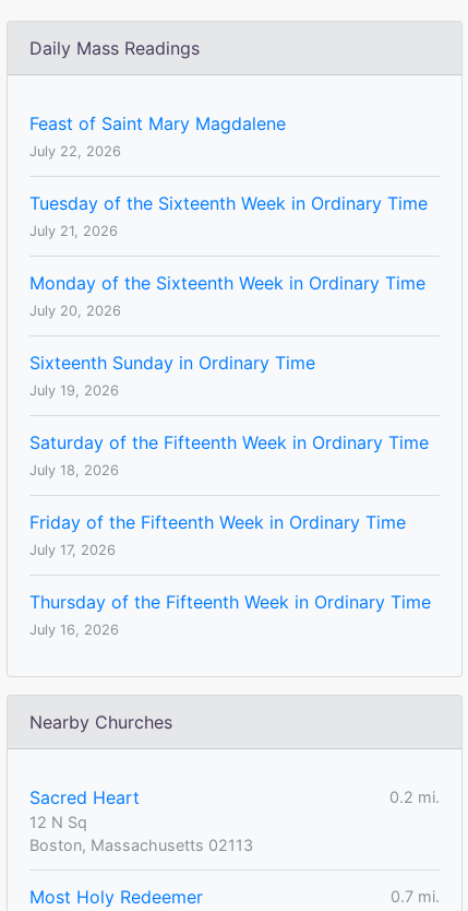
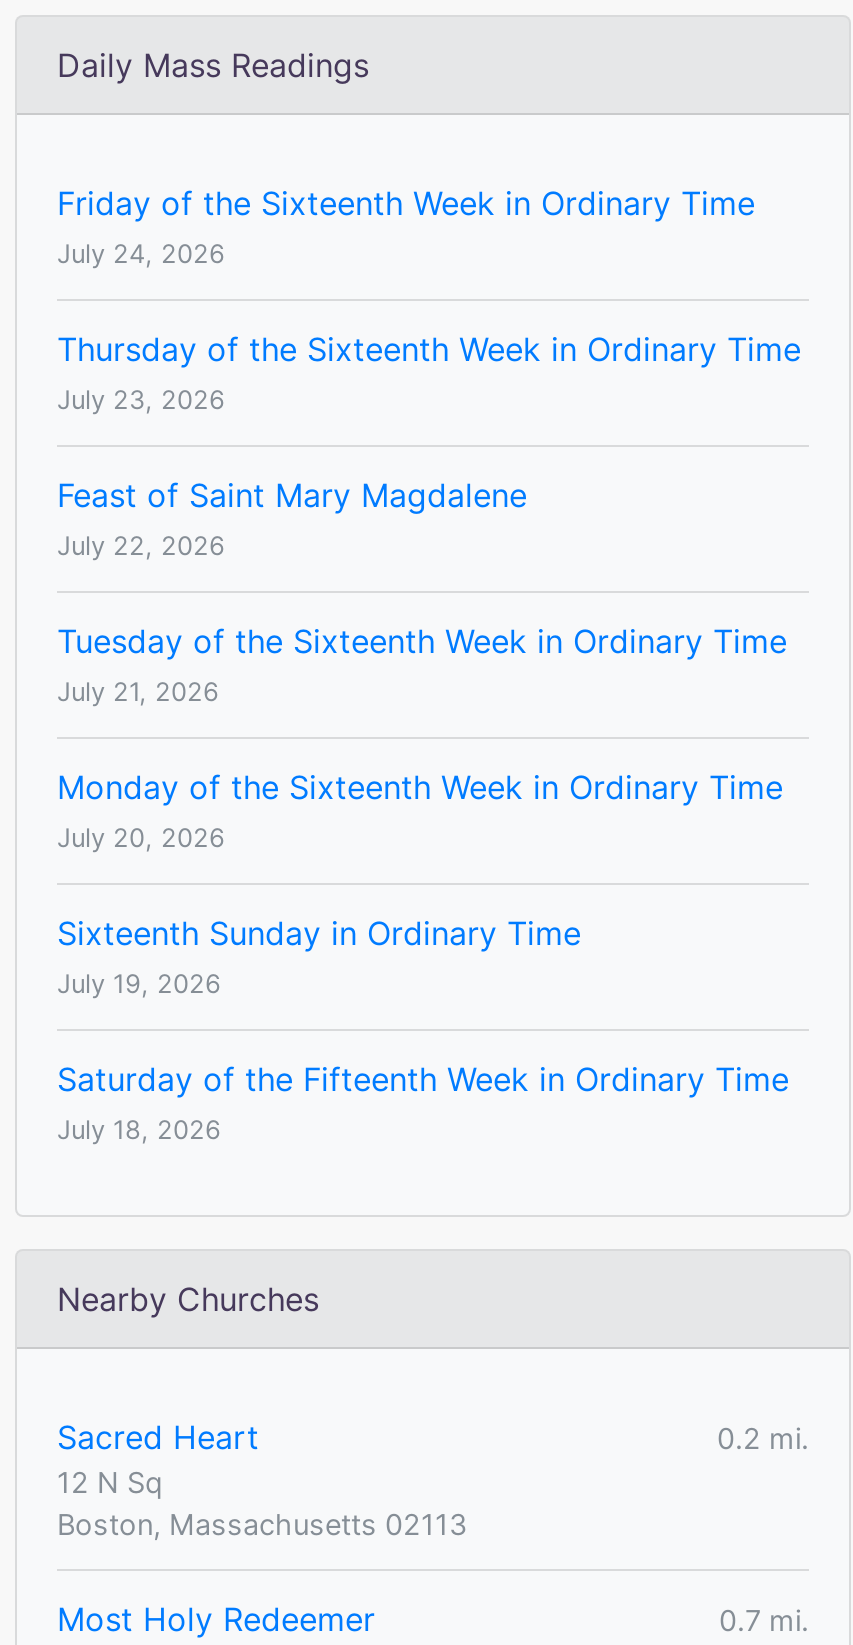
none -> [57,183,801,415] Friday of the Sixteenth Week in Ordinary Time | July 24, 2026 | Thursday of the Sixteenth Week in Ordinary Time | July 23, 2026
moved [29,113,429,478] -> [57,475,789,1145]: Feast of Saint Mary Magdalene | July 22, 2026 | Tuesday of the Sixteenth Week in Ordinary Time | ... | Saturday of the Fifteenth Week in Ordinary Time | July 18, 2026
[29,511,431,638] Friday of the Fifteenth Week in Ordinary Time | July 17, 2026 | Thursday of the Fifteenth Week in Ordinary Time | July 16, 2026 -> none

